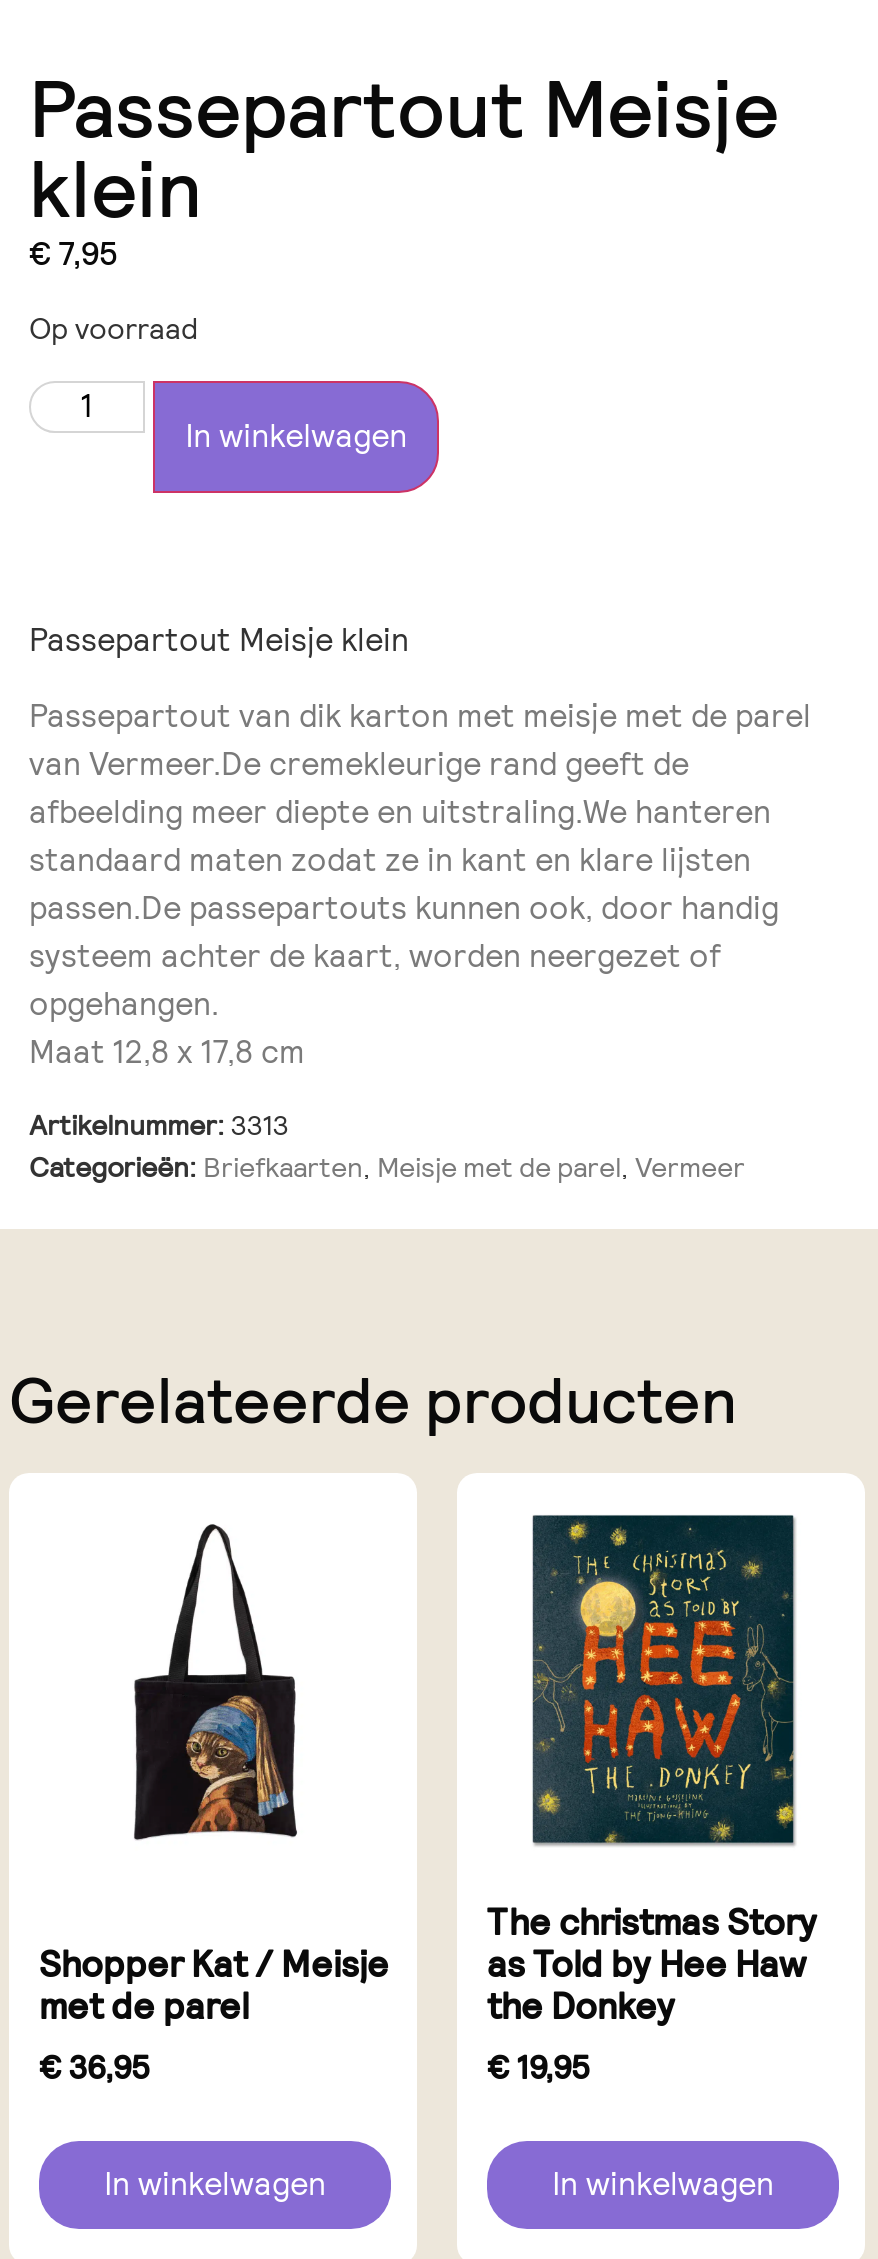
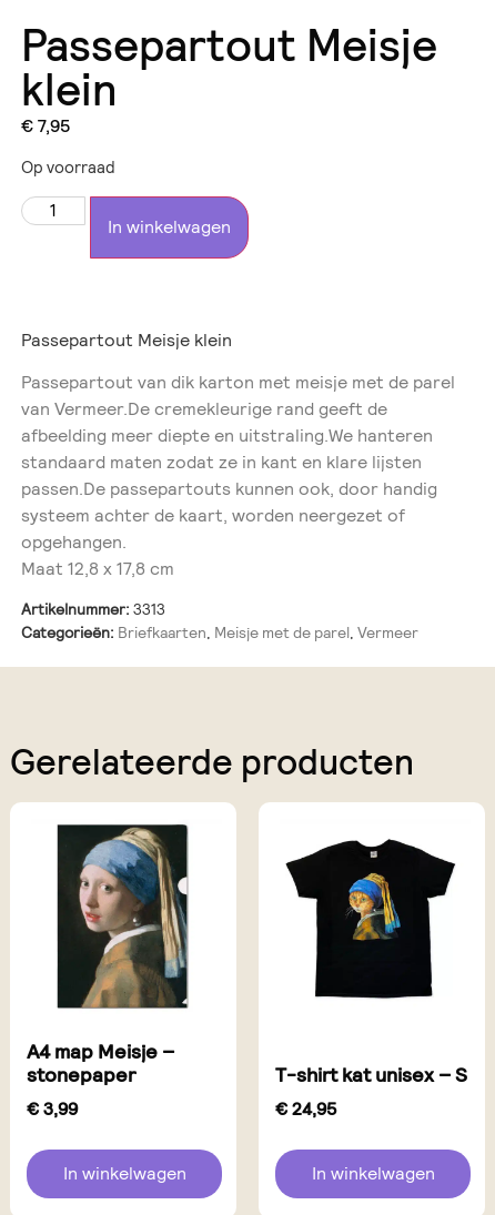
[95,1523,329,1845] [image] -> [57,823,189,1010] [image]
[523,1513,797,1847] [image] -> [285,826,456,1000] [image]
[487,1900,817,2090] The christmas Story | as Told by Hee Haw | the Donkey | €19,95 -> [275,1062,467,1121] T-shirt kat unisex – S | €24,95
[39,1942,389,2090] Shopper Kat / Meisje | met de parel | €36,95 -> [27,1039,174,1121] A4 map Meisje – | stonepaper | €3,99

